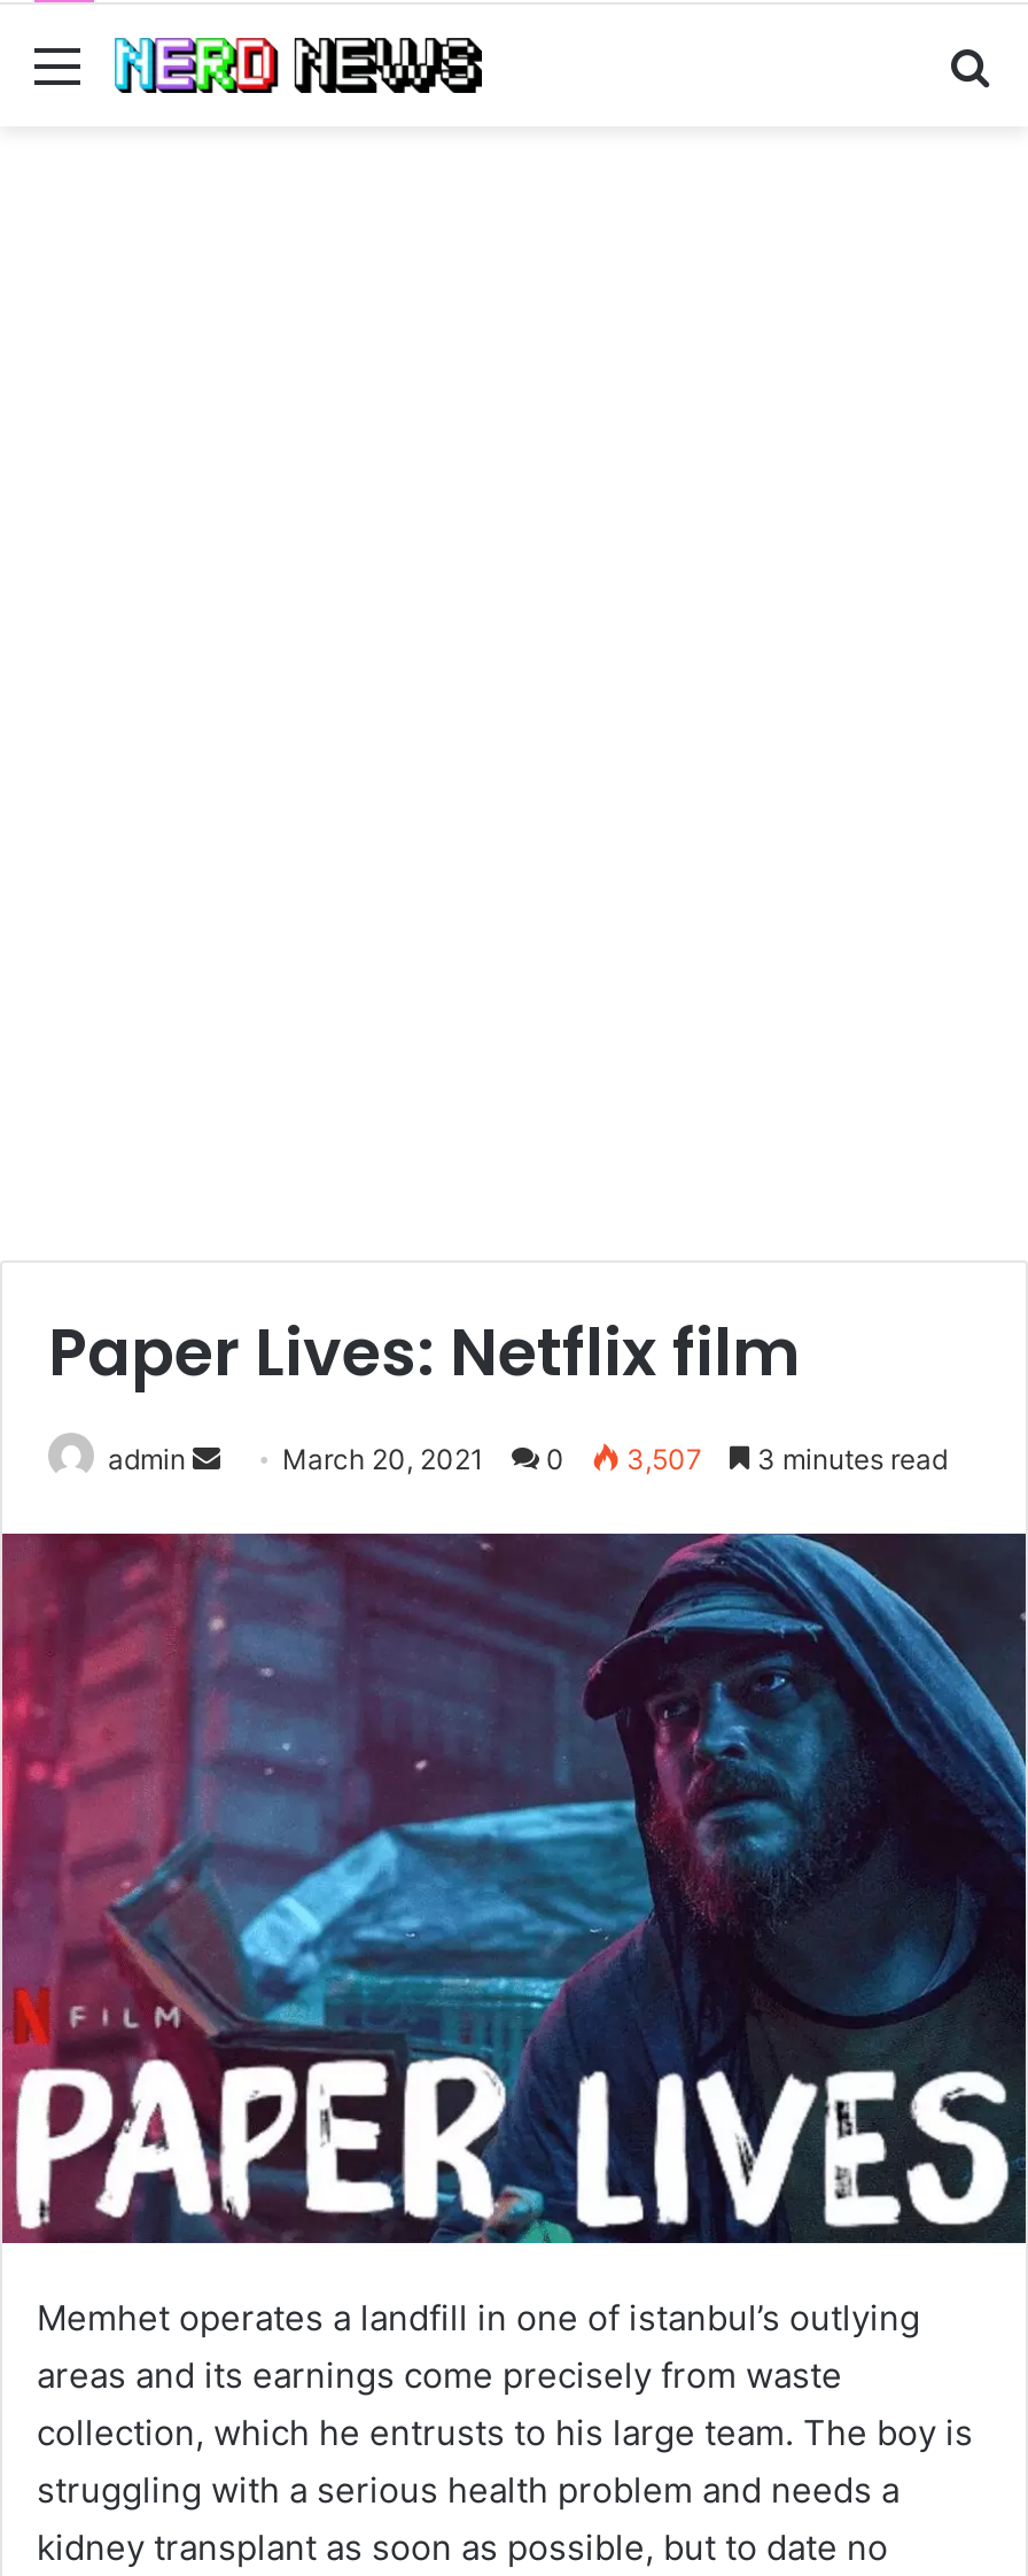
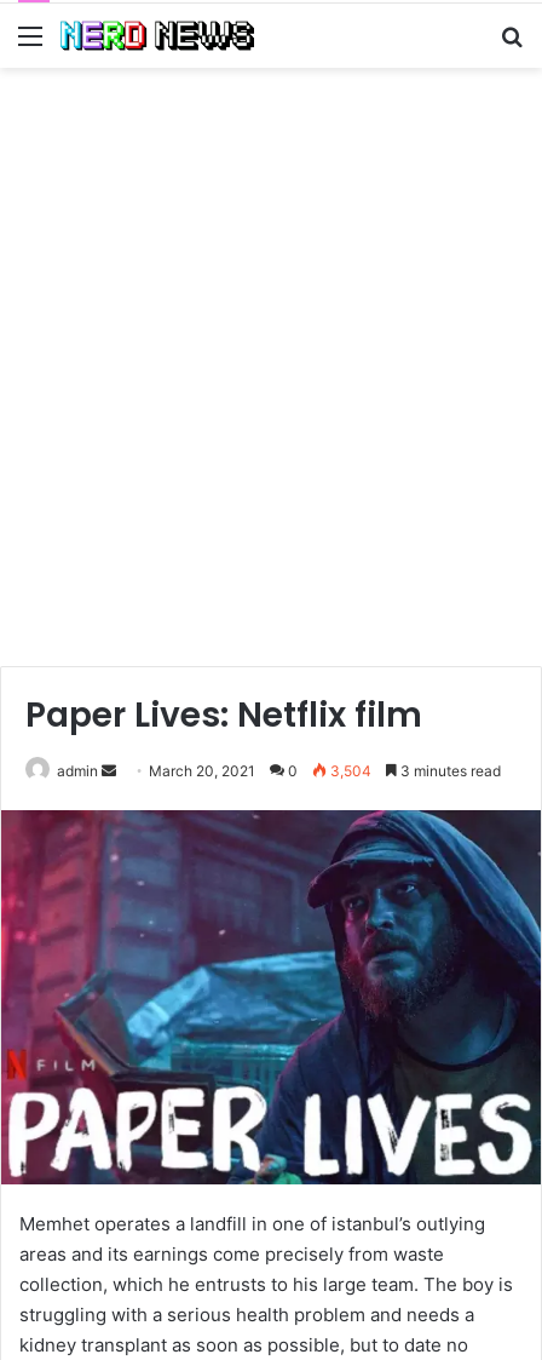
[620,1441,702,1475] 3,507 -> [327,761,371,779] 3,504

